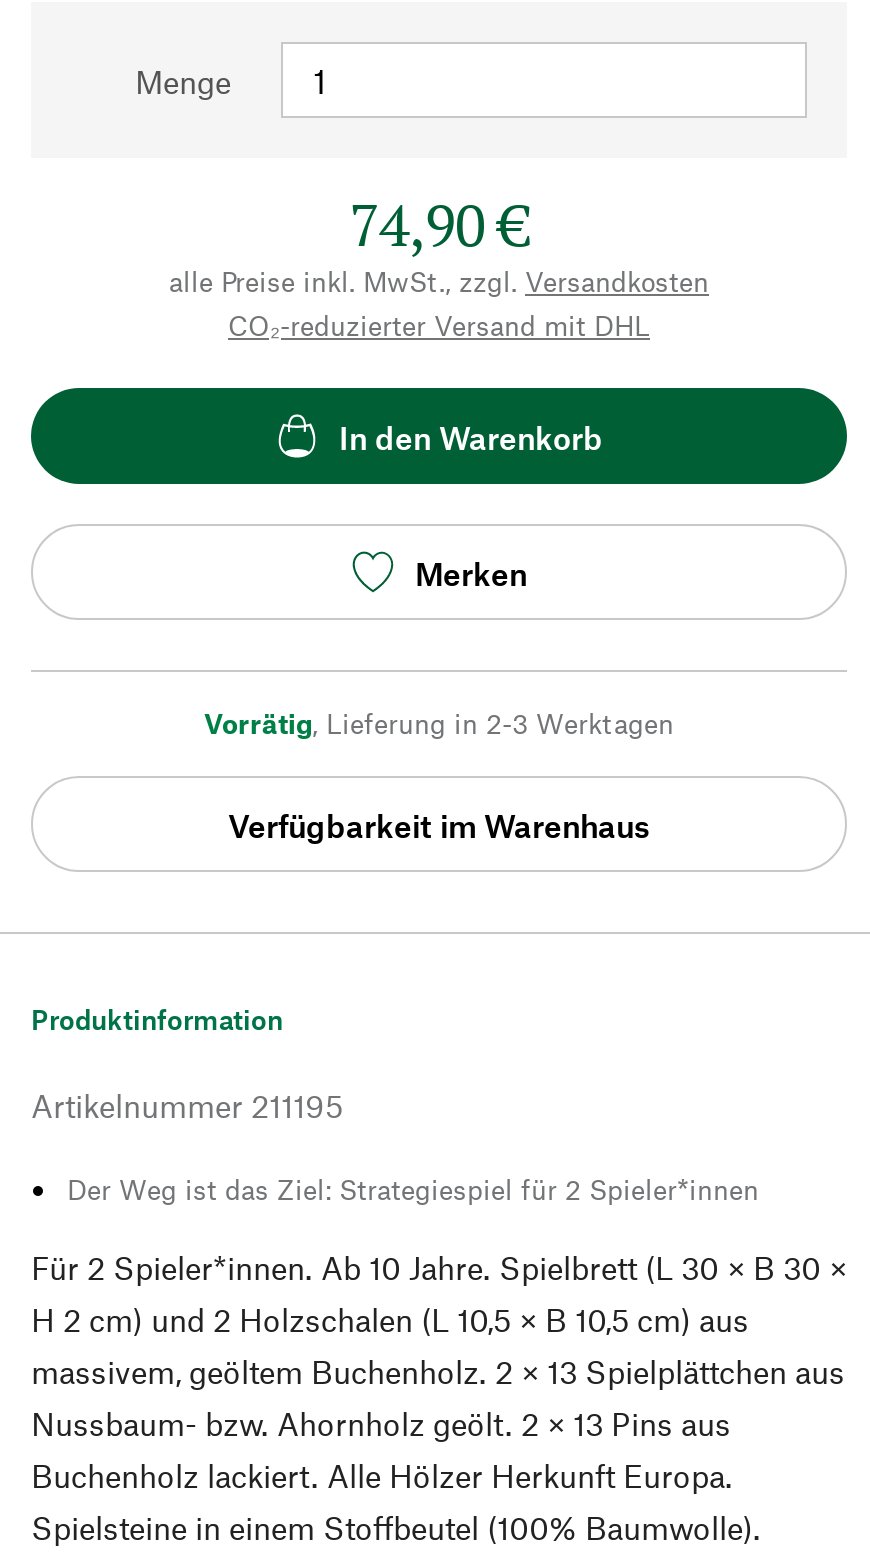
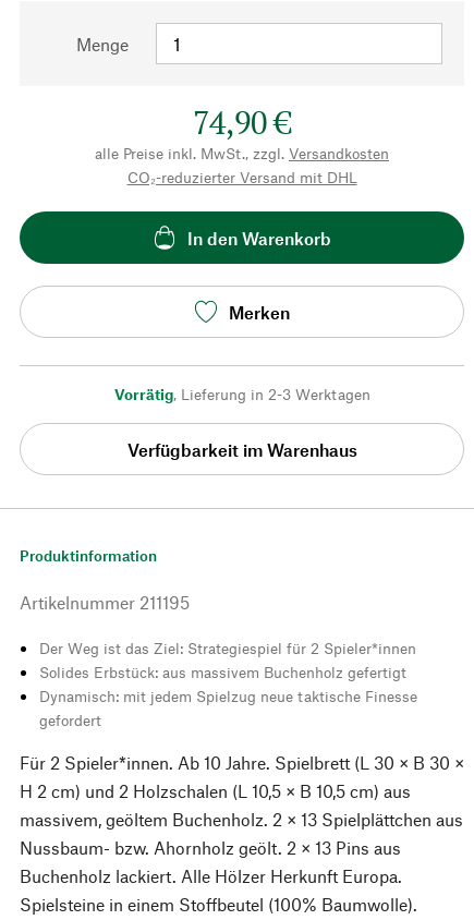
none -> [39,663,417,729] Solides Erbstück: aus massivem Buchenholz gefertigt | Dynamisch: mit jedem Spielzug neue taktische Finesse | gefordert

